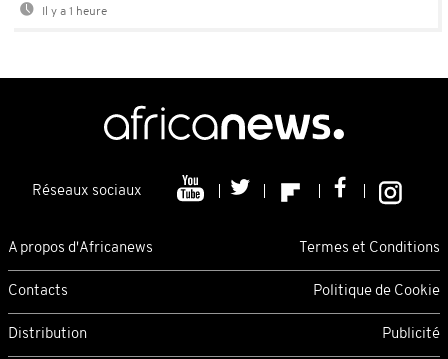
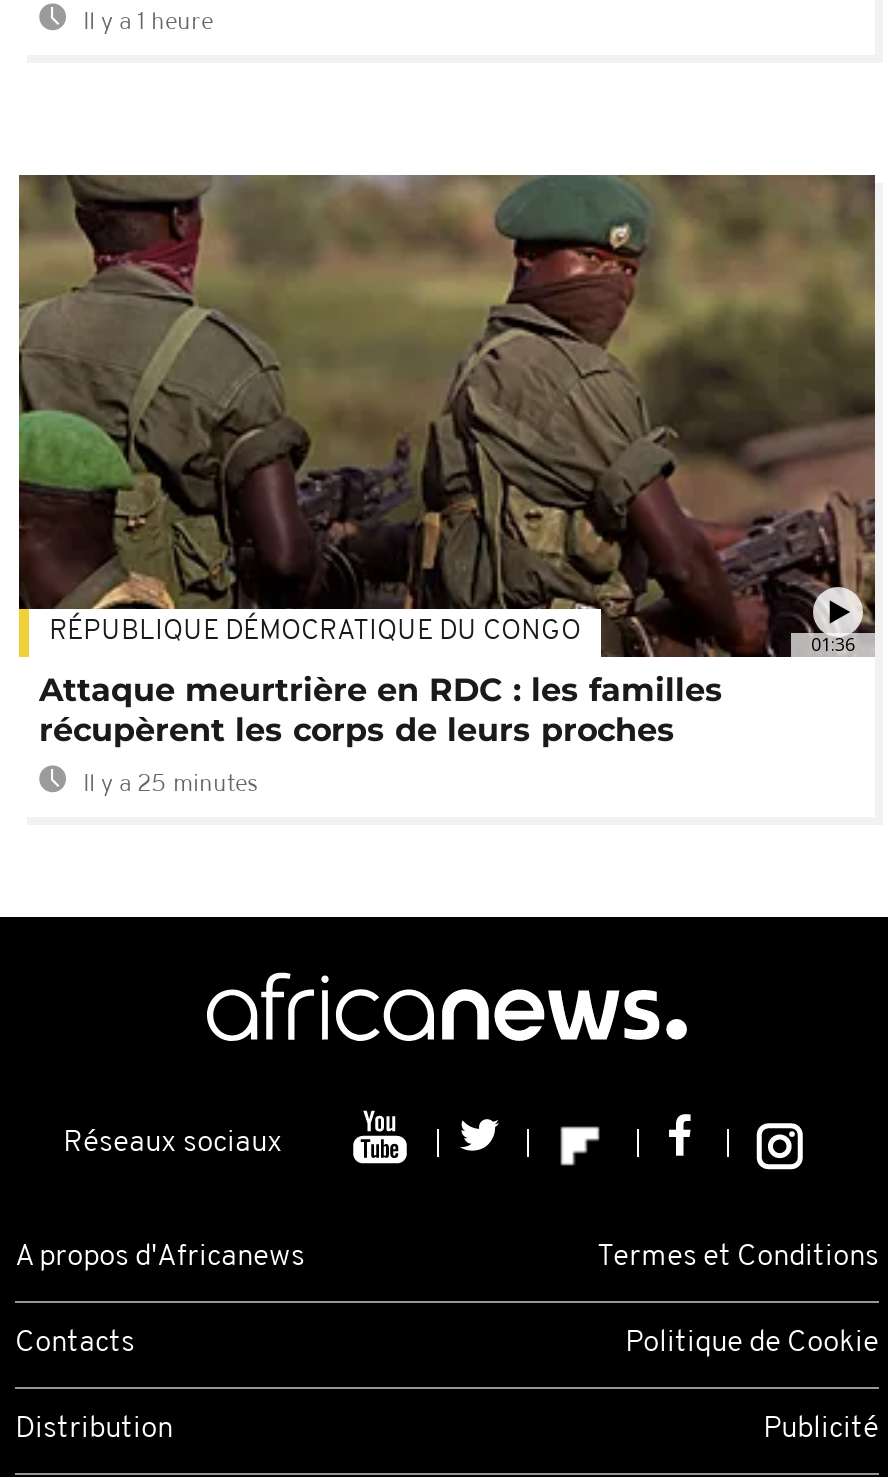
none -> [17,173,877,797] [image] | 01:36 | RÉPUBLIQUE DÉMOCRATIQUE DU CONGO | Attaque meurtrière en RDC : les familles | récupèrent les corps de leurs proches | Il y a 25 minutes

